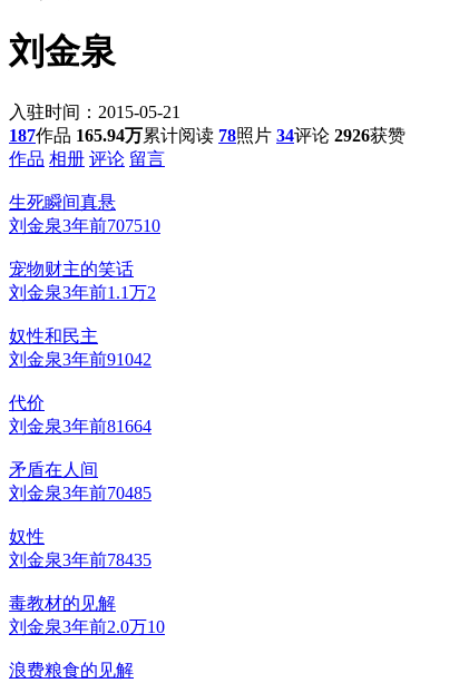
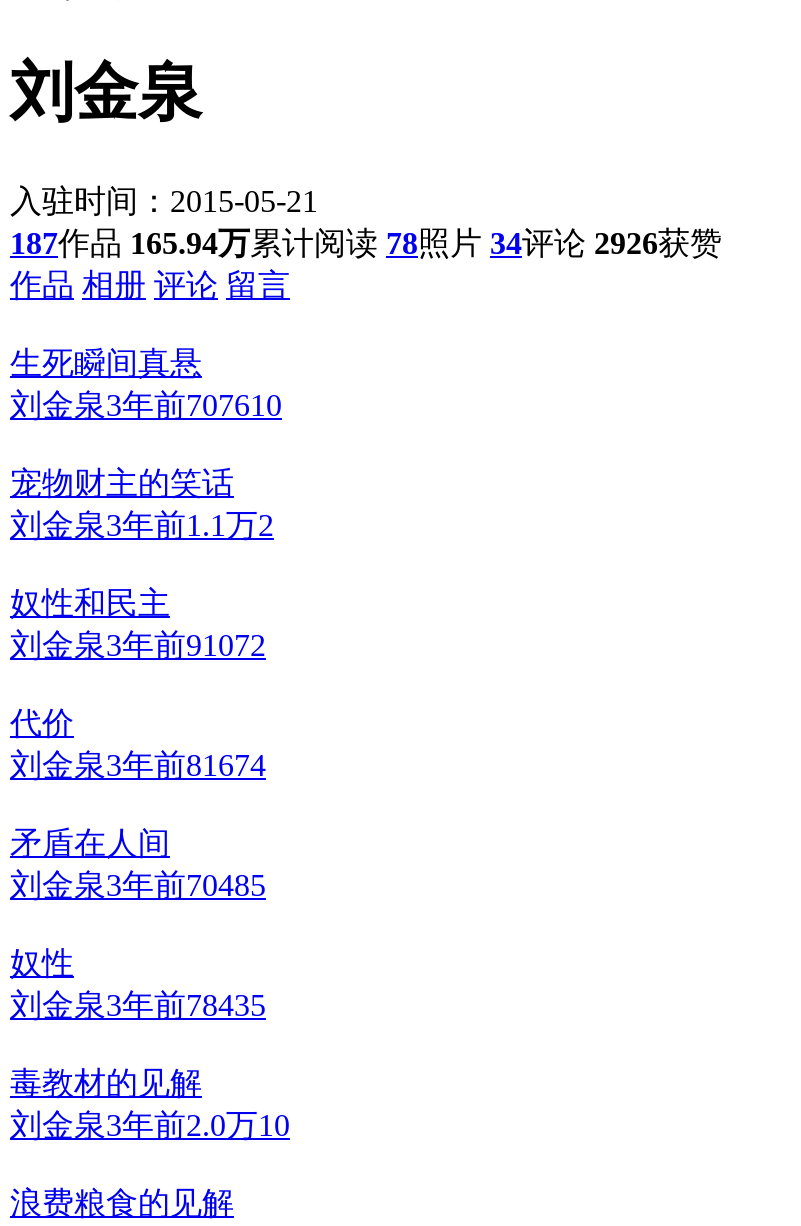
[9,216,160,235] 刘金泉3年前707510 -> [10,388,282,422] 刘金泉3年前707610
[9,350,152,369] 刘金泉3年前91042 -> [10,628,266,662] 刘金泉3年前91072
[9,417,152,436] 刘金泉3年前81664 -> [10,748,266,782] 刘金泉3年前81674

